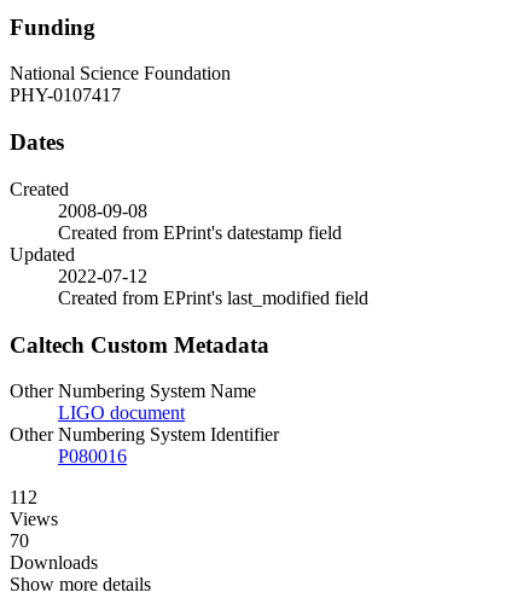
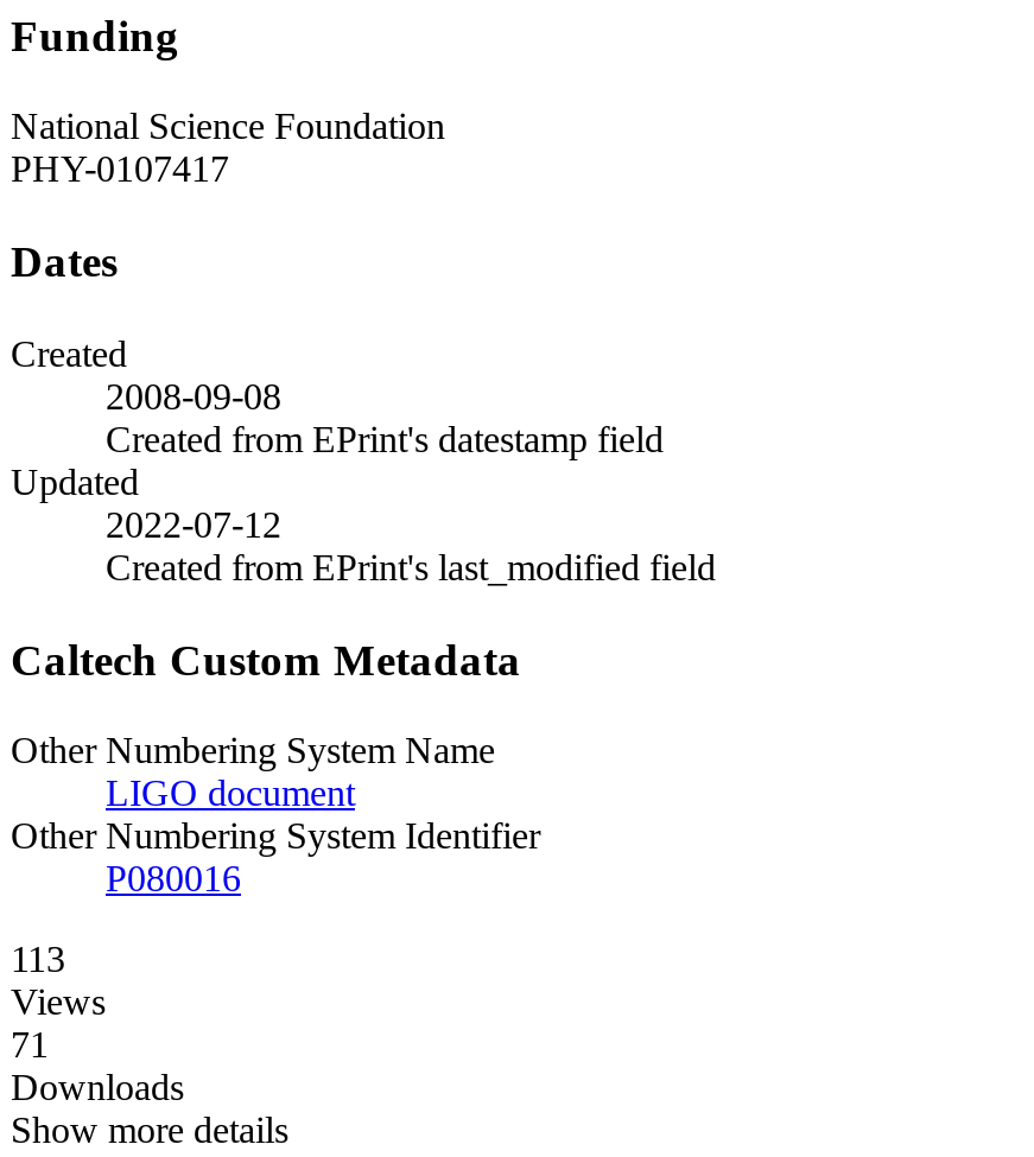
[10,487,37,508] 112 -> [11,939,65,980] 113
[10,531,29,551] 70 -> [11,1025,49,1065] 71

